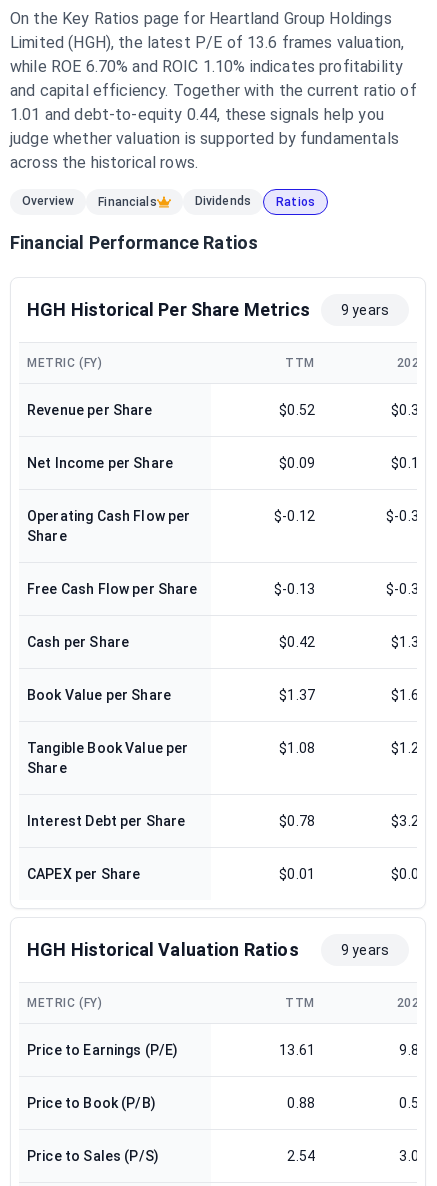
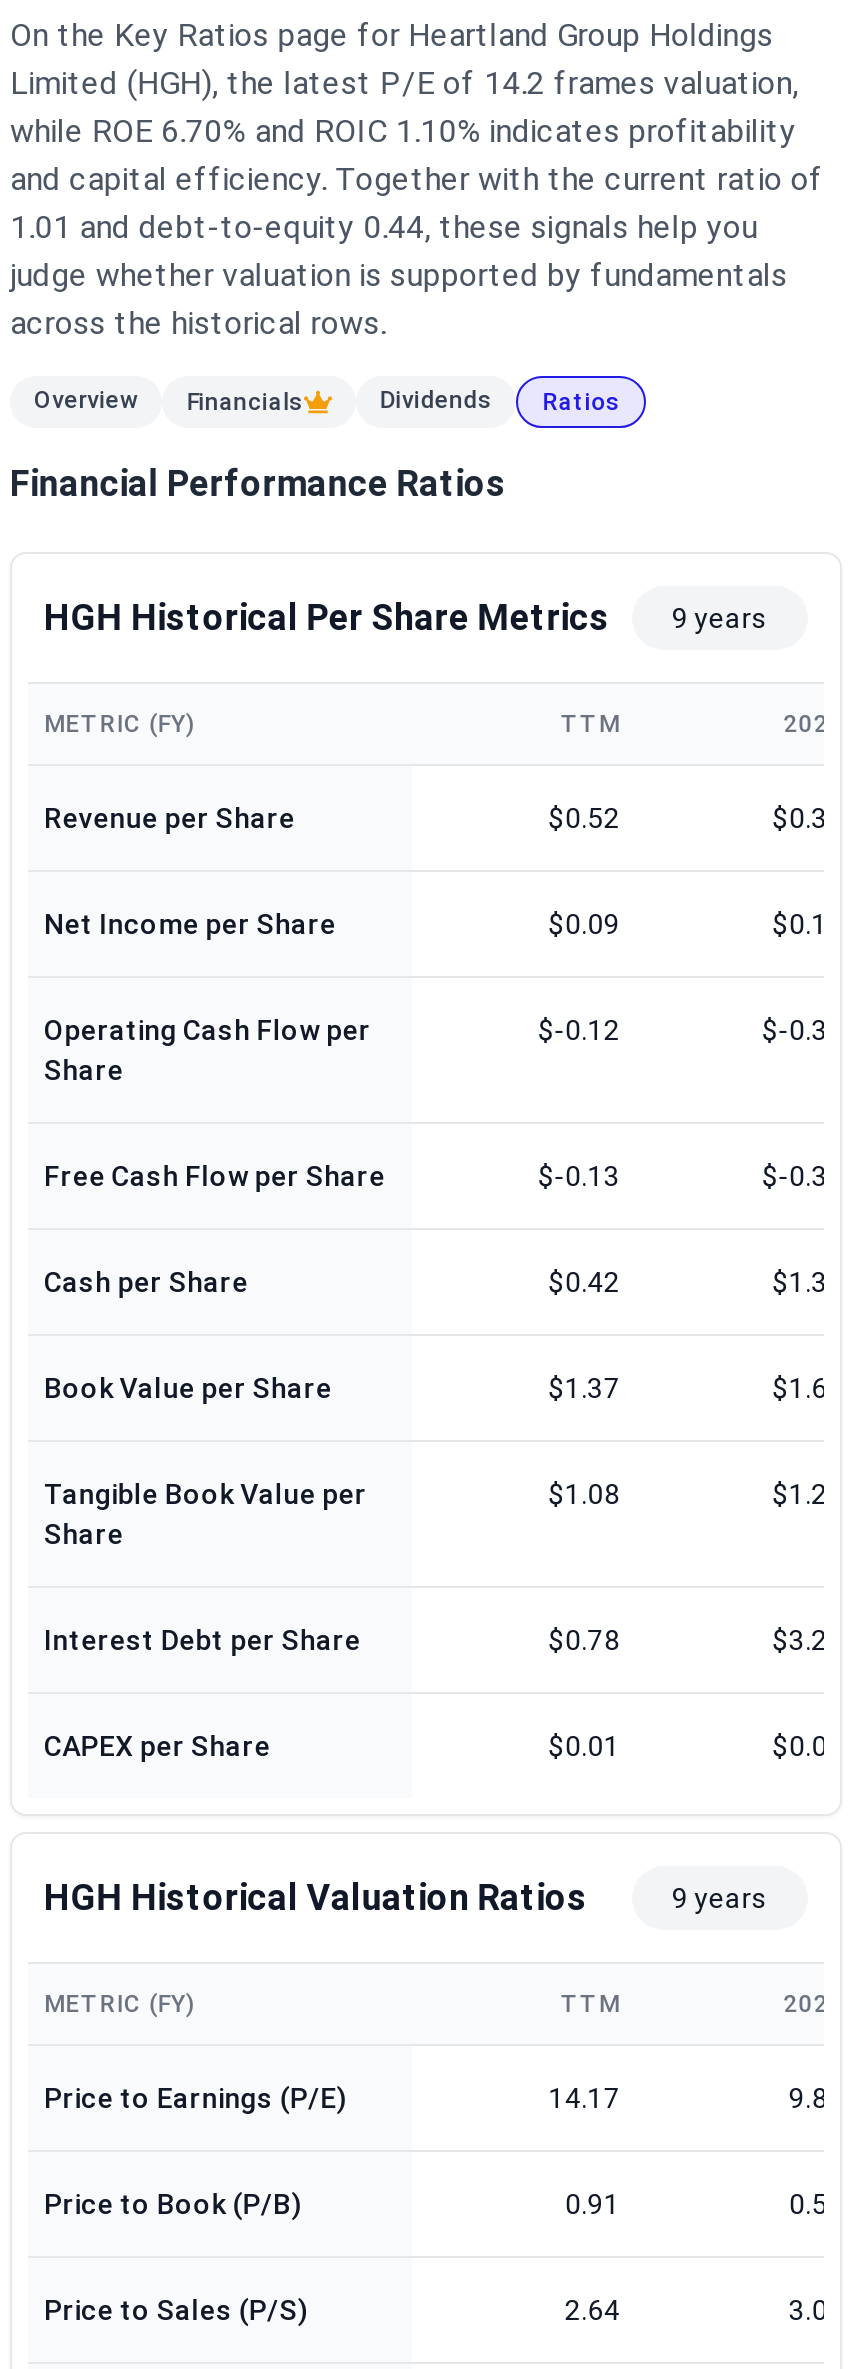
[10,33,404,52] Limited (HGH), the latest P/E of 13.6 frames valuation, -> [10,64,799,102] Limited (HGH), the latest P/E of 14.2 frames valuation,
[279,1042,315,1058] 13.61 -> [548,2082,620,2114] 14.17
[287,1095,315,1111] 0.88 -> [565,2188,620,2220] 0.91
[287,1148,315,1164] 2.54 -> [565,2294,620,2326] 2.64

